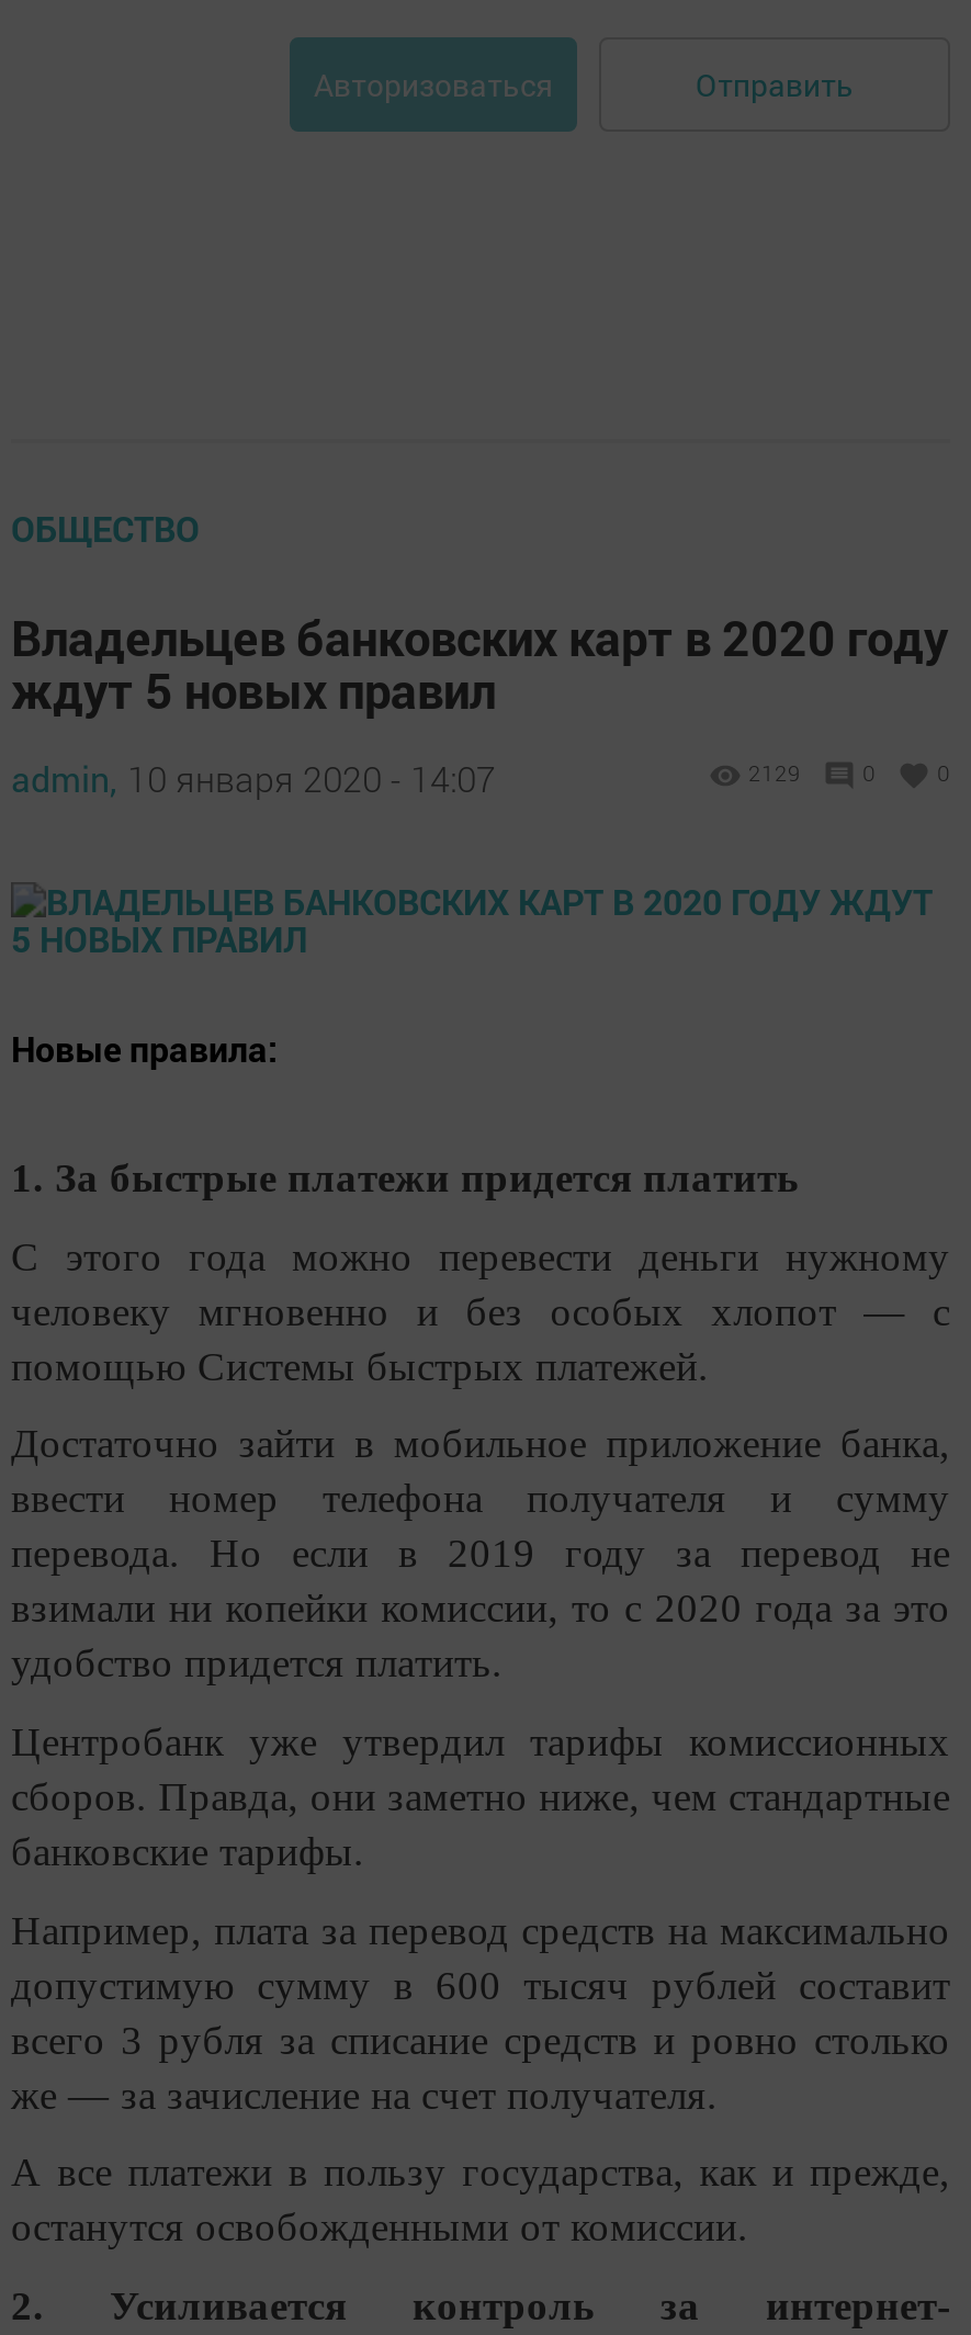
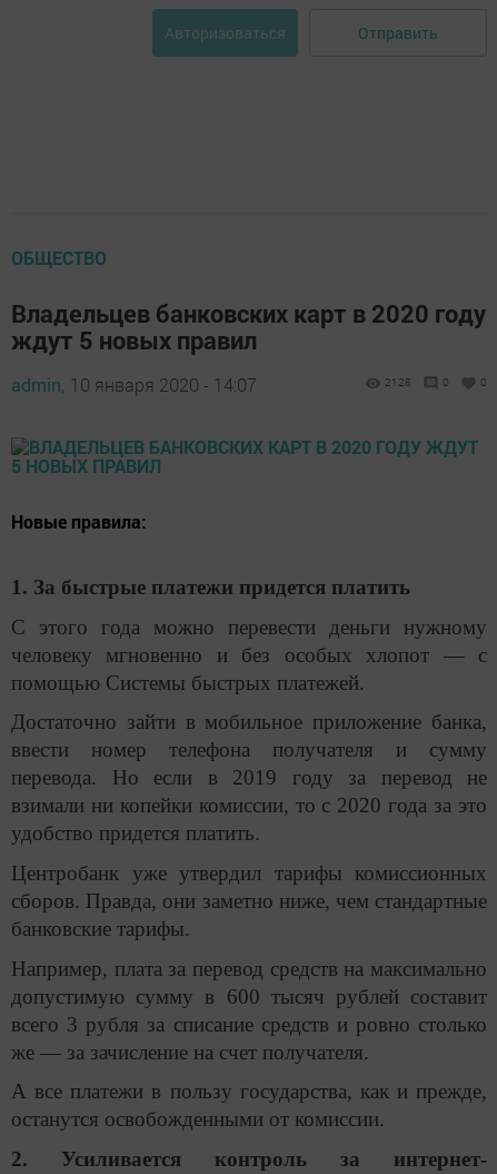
[748,759,801,788] 2129 -> [385,375,411,389] 2128

